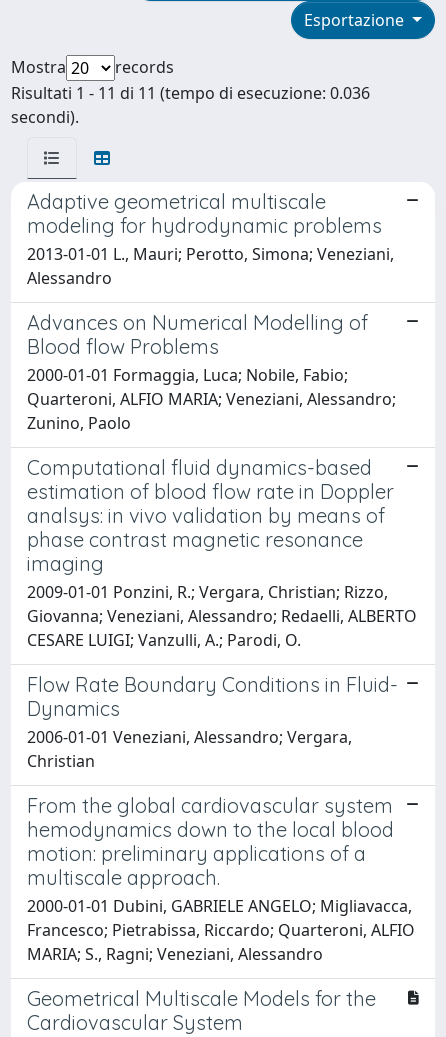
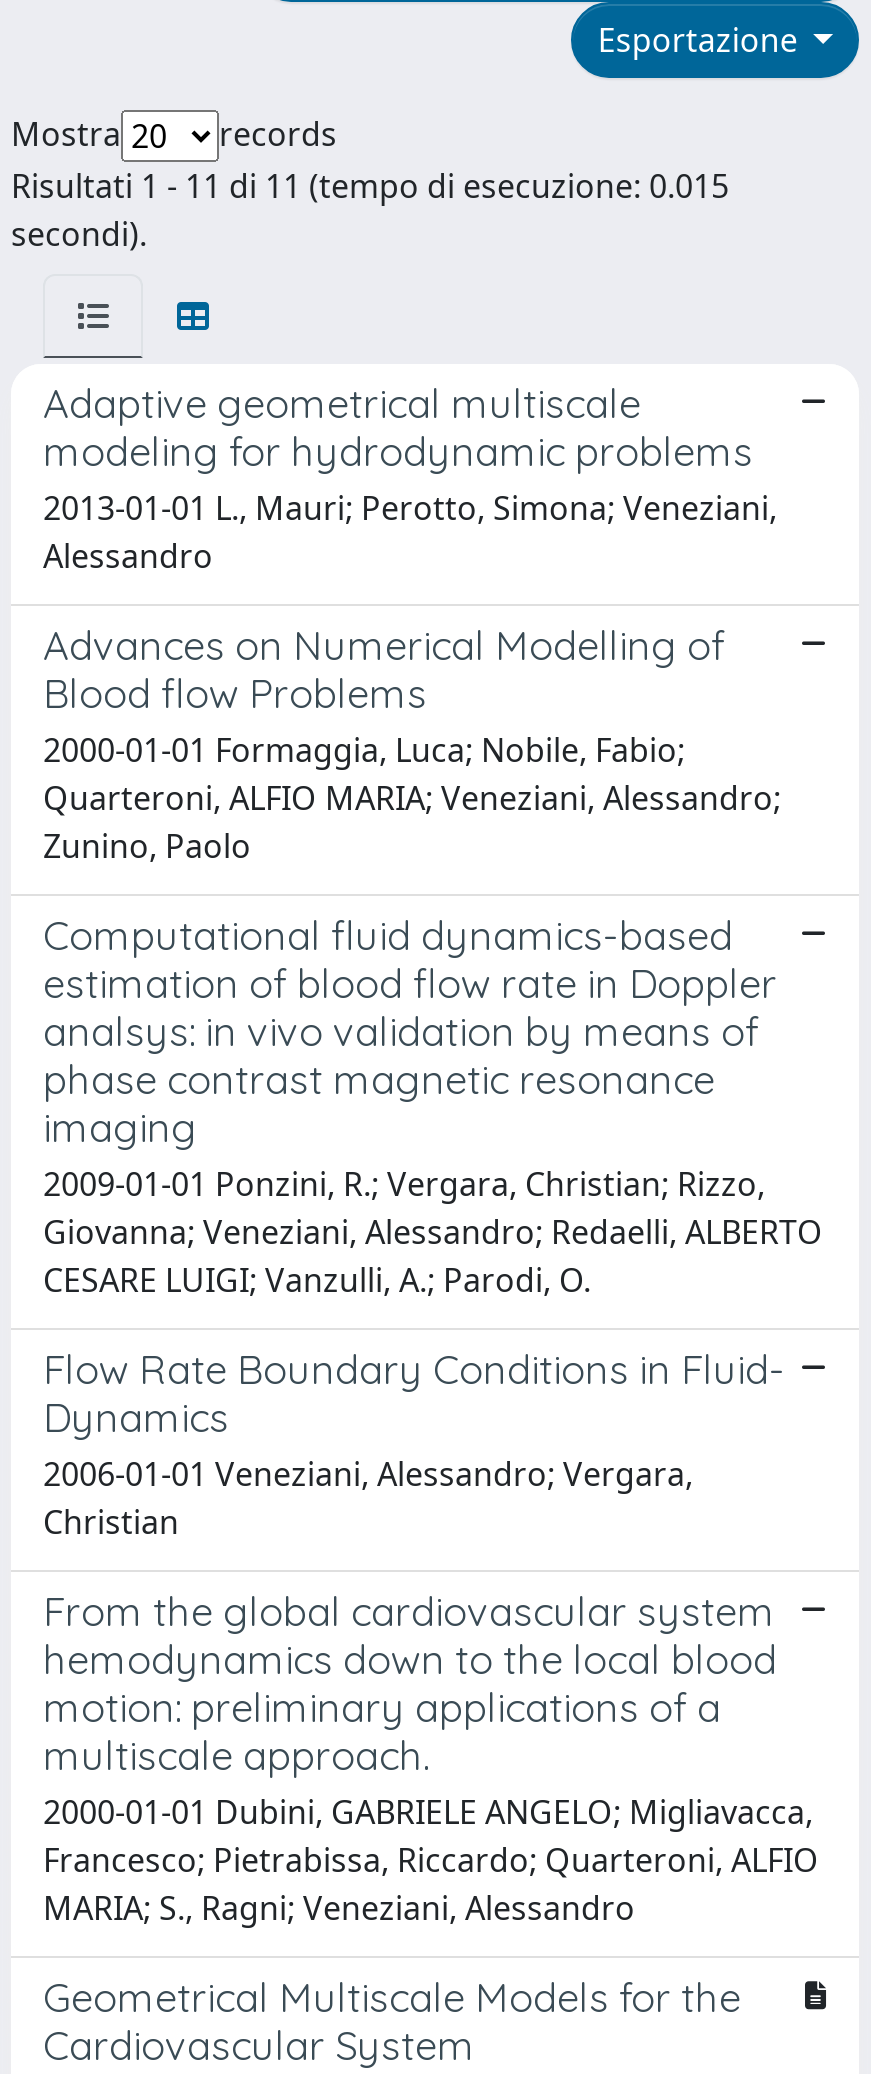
[11,82,370,104] Risultati 1 - 11 di 11 (tempo di esecuzione: 0.036 -> [11,164,729,208] Risultati 1 - 11 di 11 (tempo di esecuzione: 0.015

